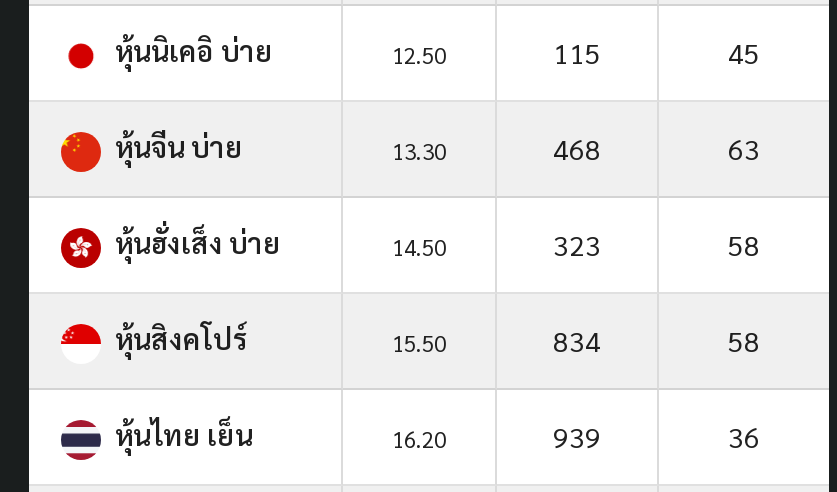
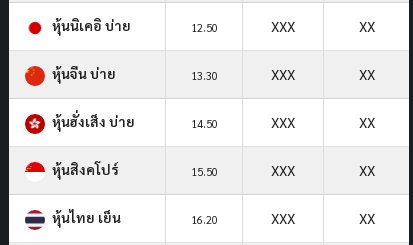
[553,34,760,70] 115 | 45 -> [271,17,374,35] XXX | XX
[553,130,760,166] 468 | 63 -> [271,65,374,83] XXX | XX
[553,226,760,262] 323 | 58 -> [271,113,374,131] XXX | XX
[553,322,760,358] 834 | 58 -> [271,161,374,179] XXX | XX
[553,418,760,454] 939 | 36 -> [271,209,374,227] XXX | XX

